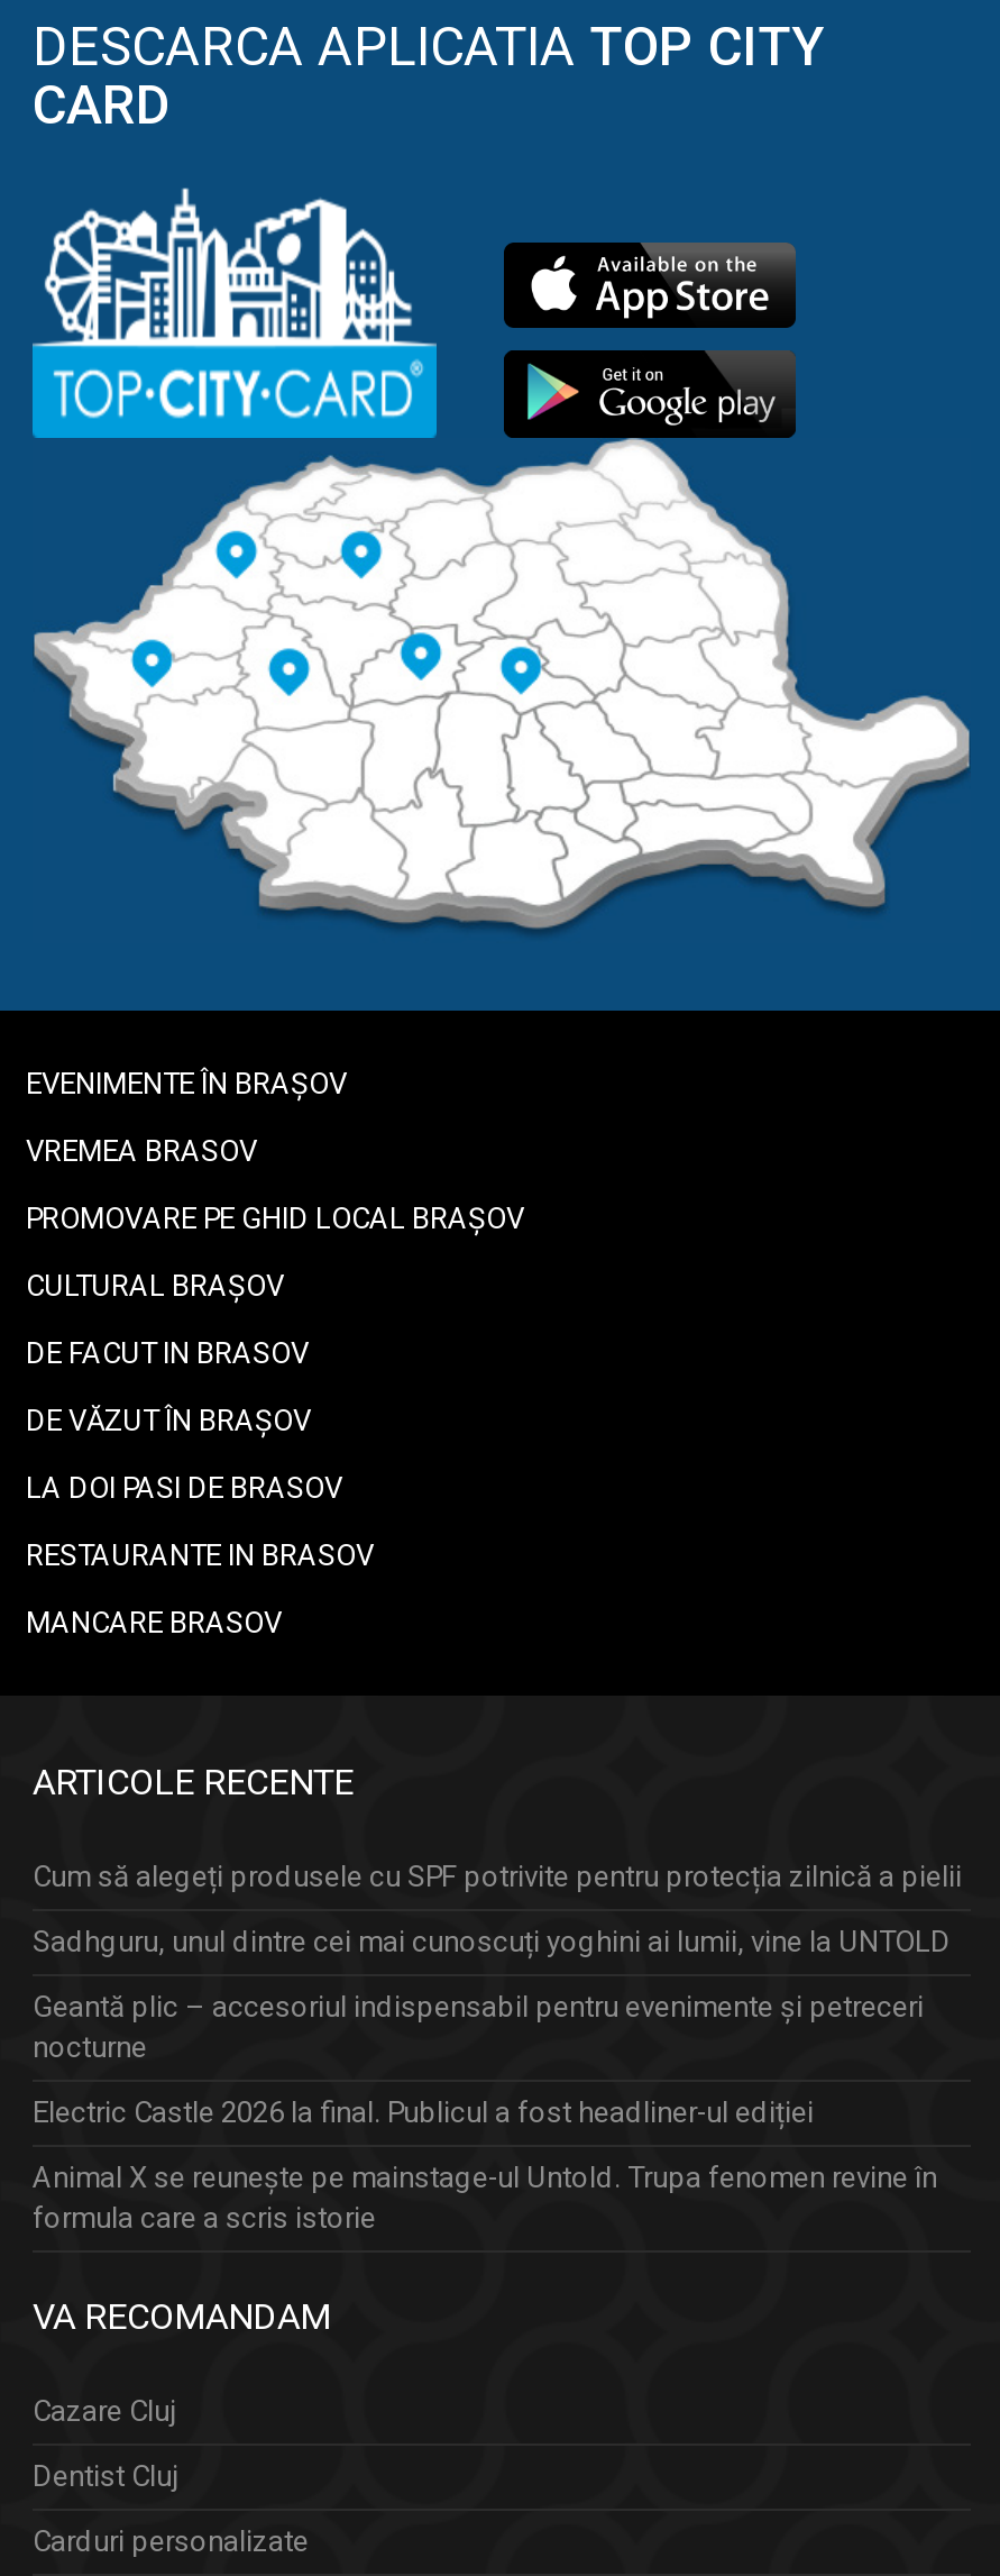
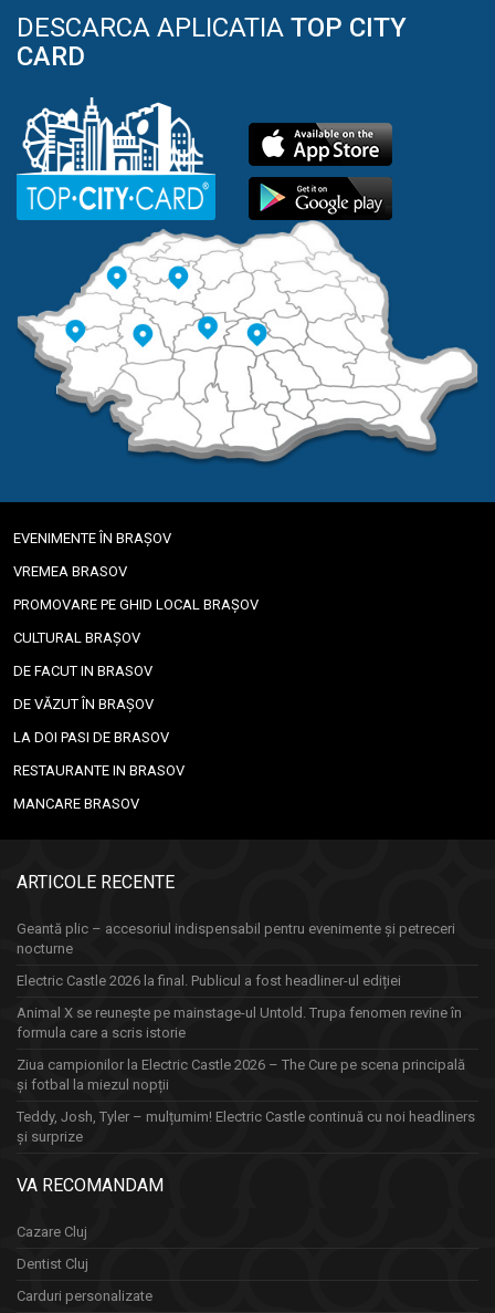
[33,1860,962,1959] Cum să alegeți produsele cu SPF potrivite pentru protecția zilnică a pielii | Sadhguru, unul dintre cei mai cunoscuți yoghini ai lumii, vine la UNTOLD -> none
moved [33,1991,937,2236] -> [17,921,462,1041]: Geantă plic – accesoriul indispensabil pentru evenimente și petreceri | nocturne | Electric Castle 2026 la final. Publicul a fost headliner-ul ediției | Animal X se reunește pe mainstage-ul Untold. Trupa fenomen revine în | formula care a scris istorie
none -> [17,1057,475,1145] Ziua campionilor la Electric Castle 2026 – The Cure pe scena principală | și fotbal la miezul nopții | Teddy, Josh, Tyler – mulțumim! Electric Castle continuă cu noi headliners | și surprize

